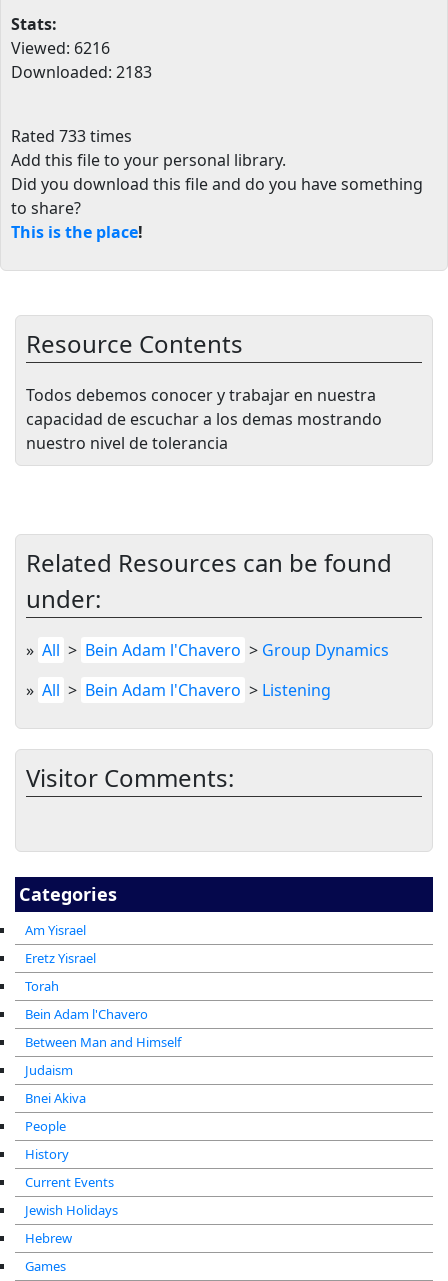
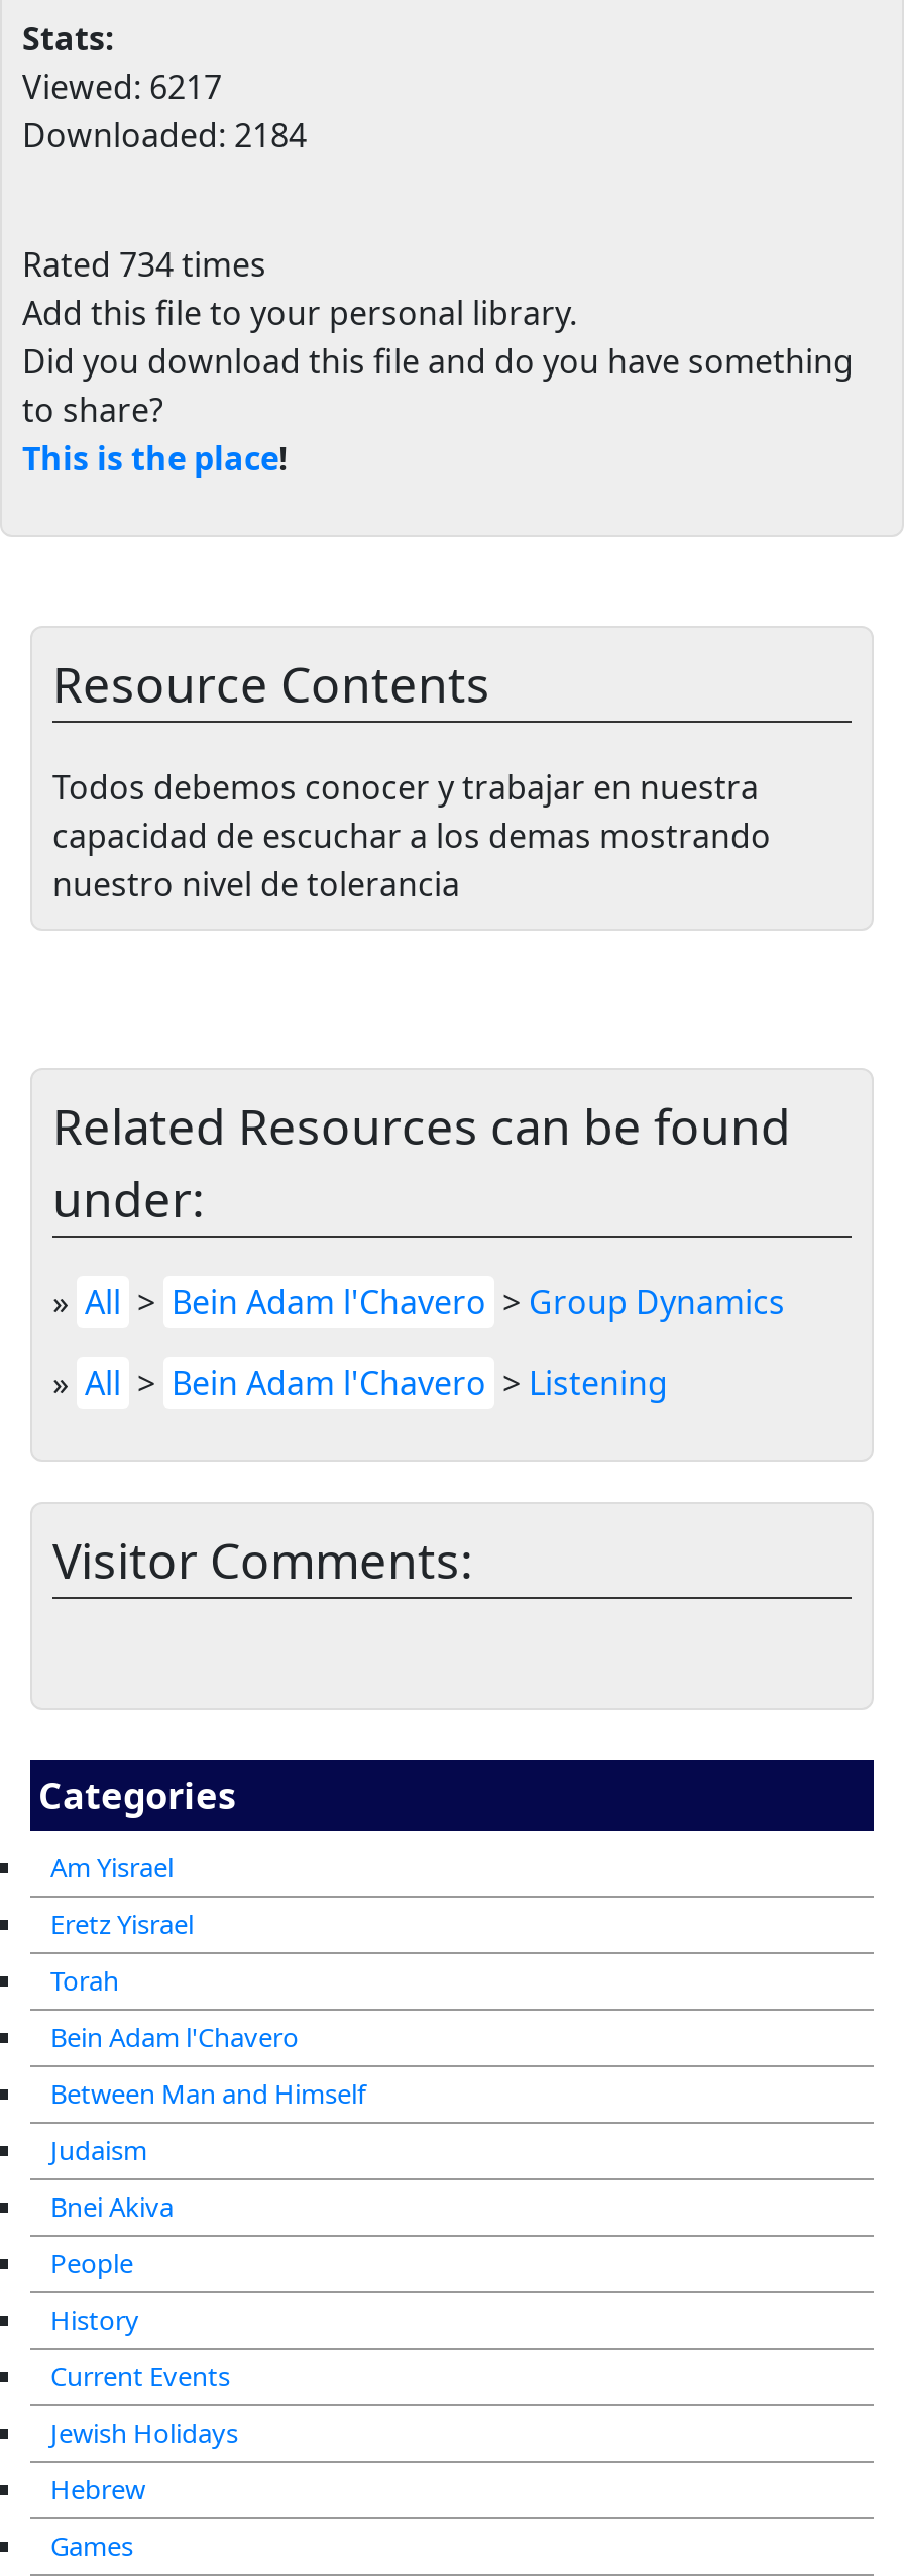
[11,37,110,59] Viewed: 6216 -> [22,65,222,109] Viewed: 6217
[11,61,152,83] Downloaded: 2183 -> [22,113,307,157] Downloaded: 2184
[11,125,132,147] Rated 733 times -> [22,242,266,287] Rated 734 times

